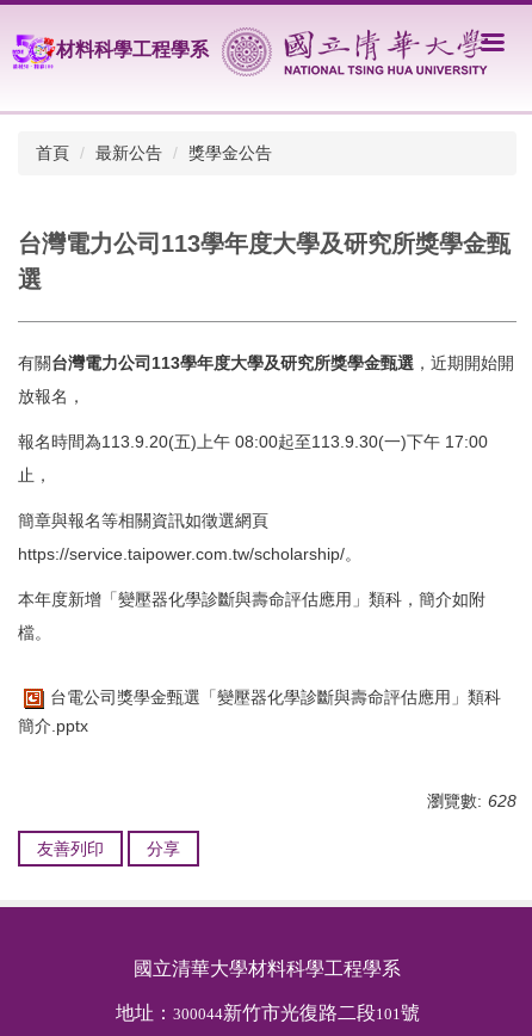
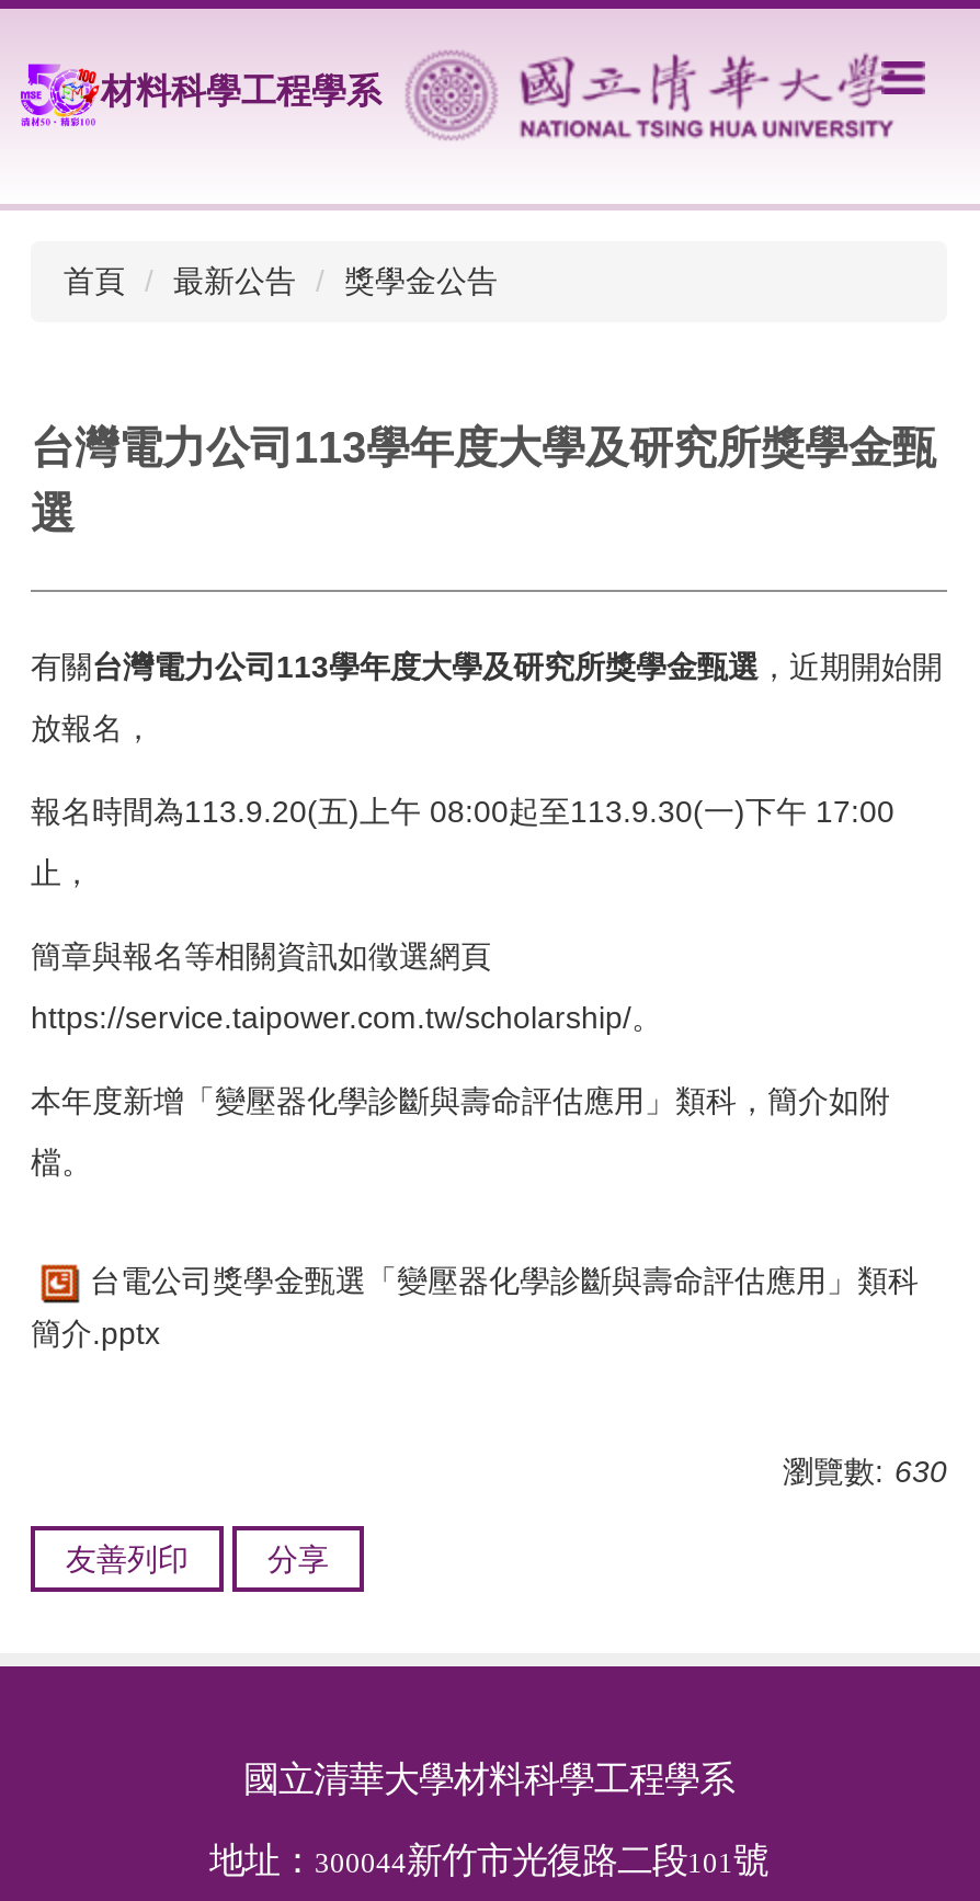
[427,791,516,810] 瀏覽數: 628 -> [783,1454,947,1489] 瀏覽數: 630

